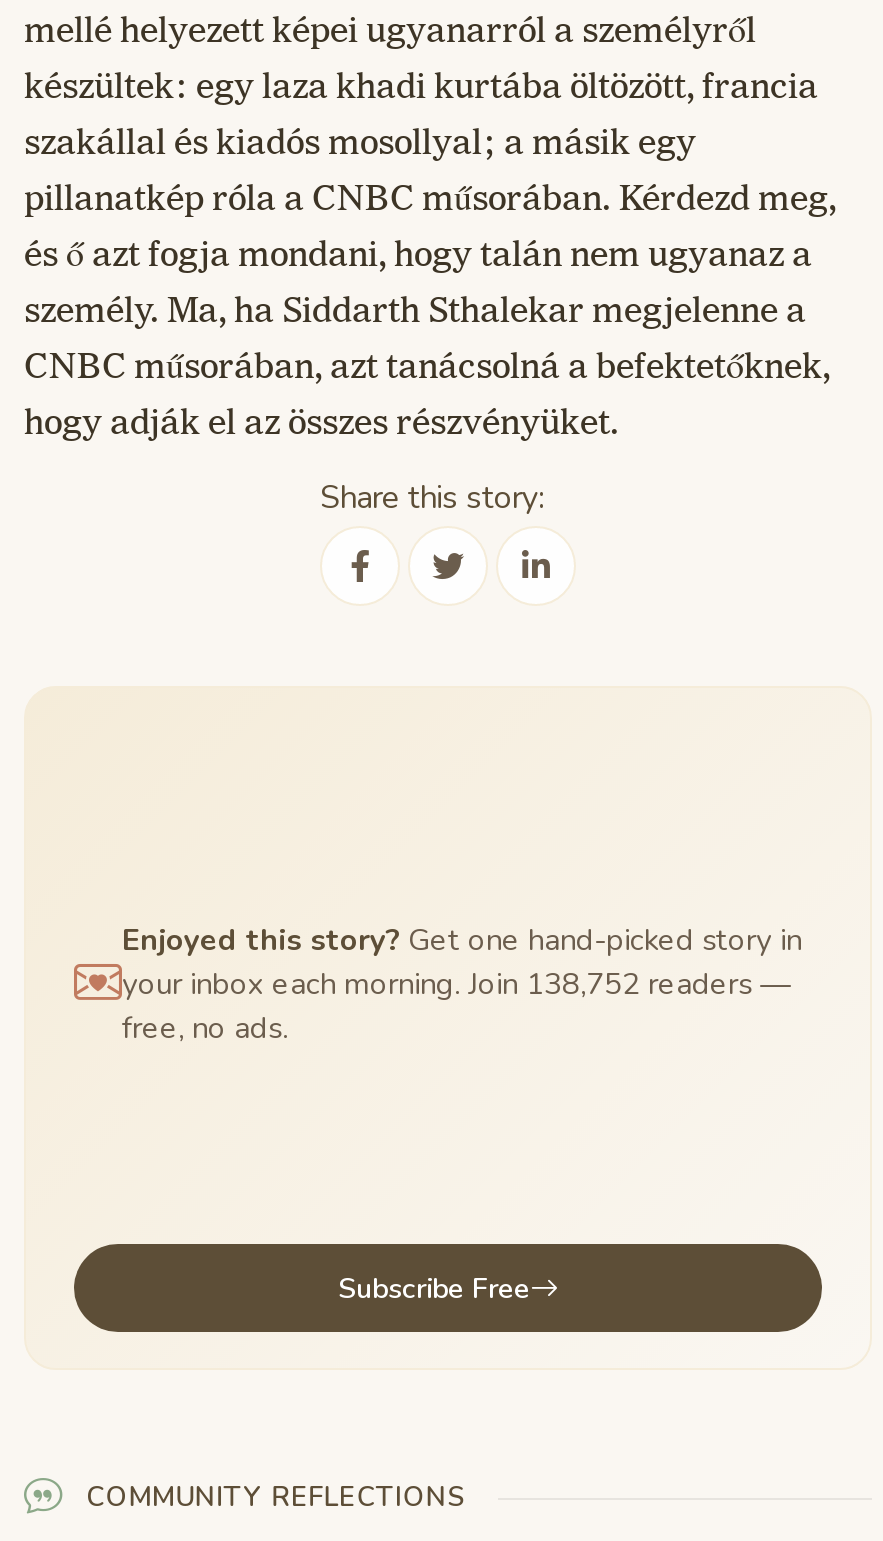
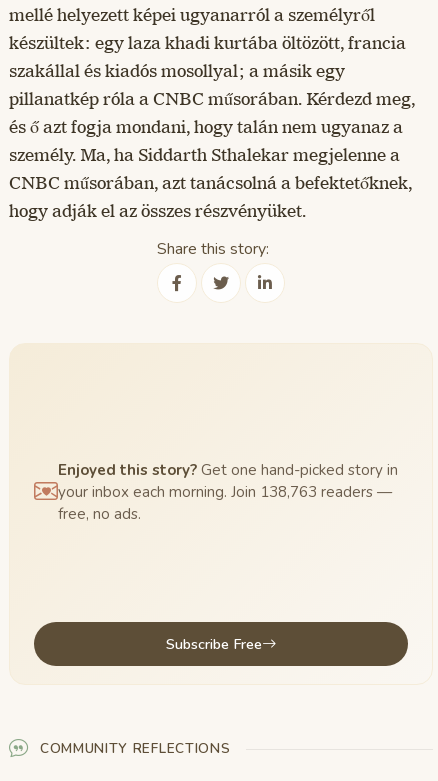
[122,965,790,1005] your inbox each morning. Join 138,752 readers — -> [58,482,392,502] your inbox each morning. Join 138,763 readers —

